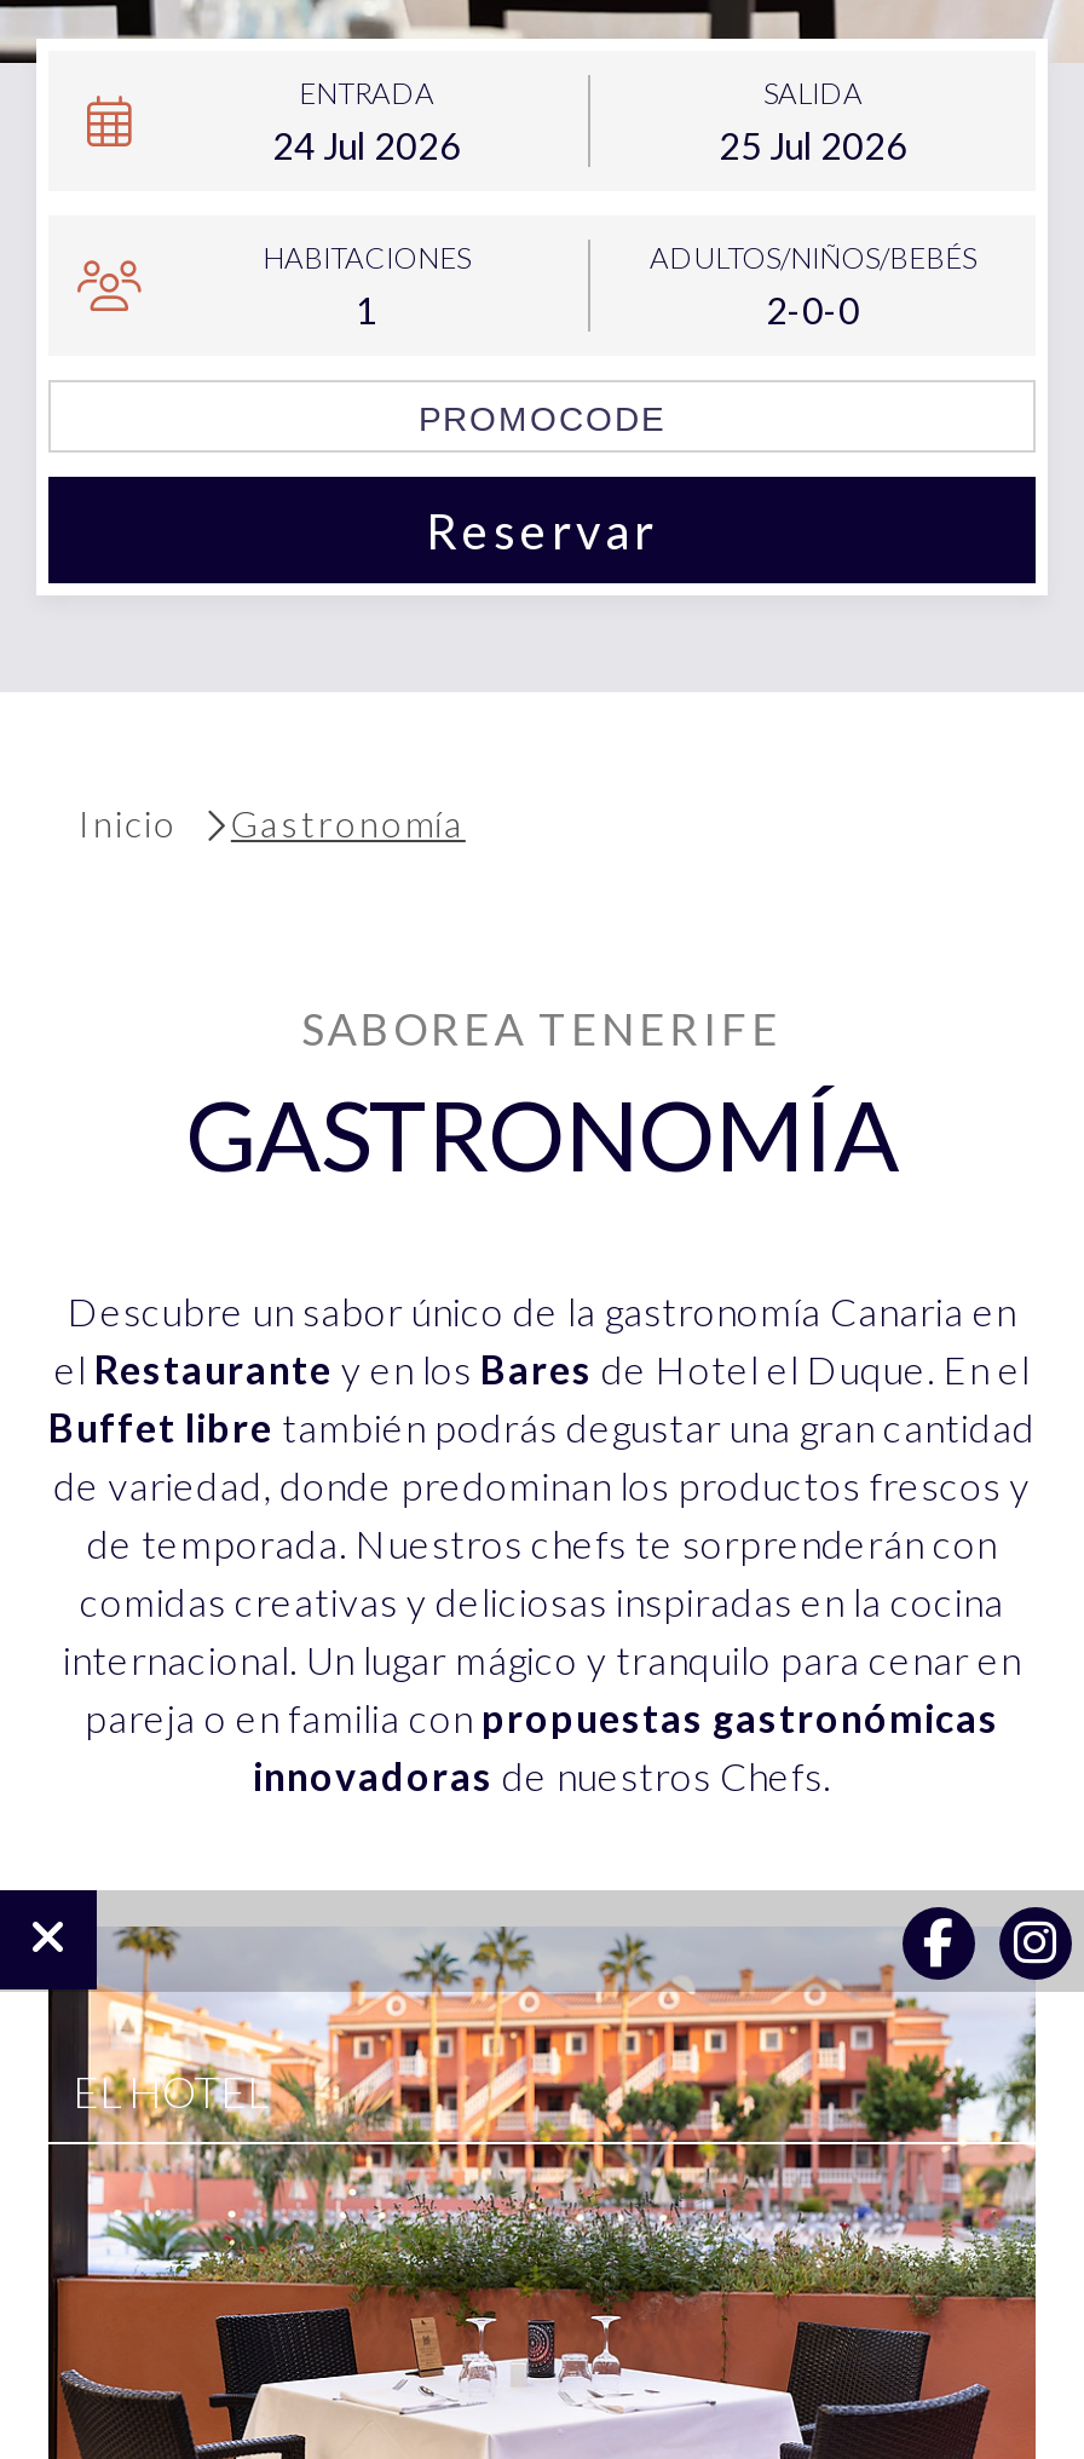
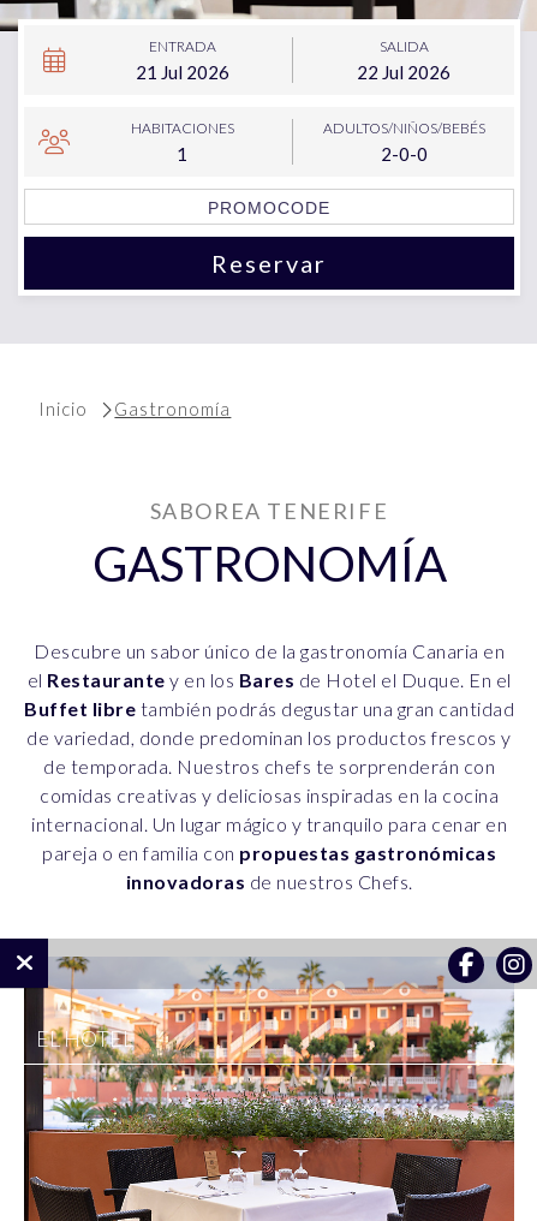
[272,123,461,167] 24 Jul 2026 -> [135,61,229,83] 21 Jul 2026
[719,123,907,167] 25 Jul 2026 -> [357,61,451,83] 22 Jul 2026

